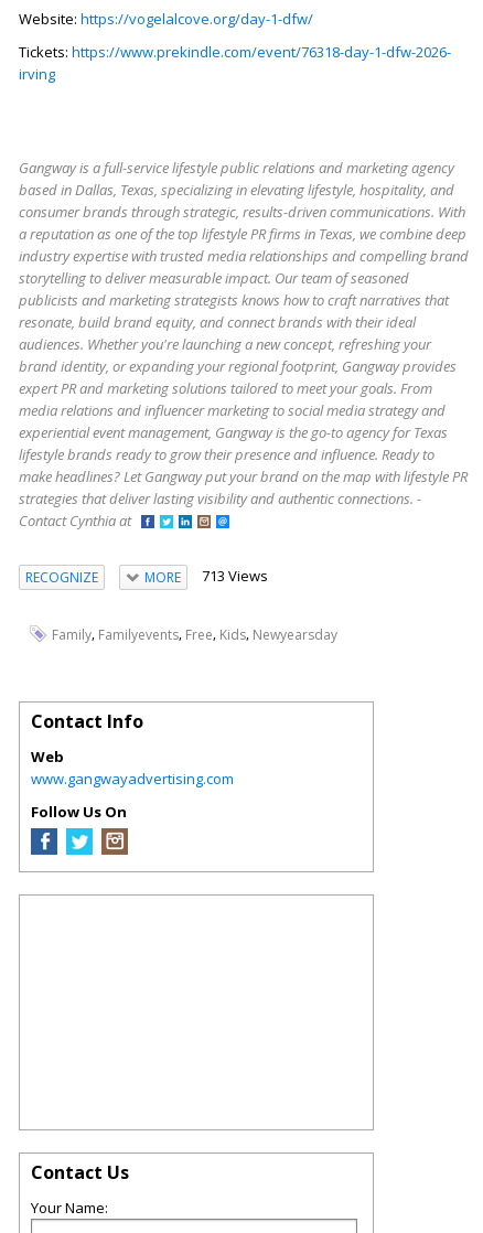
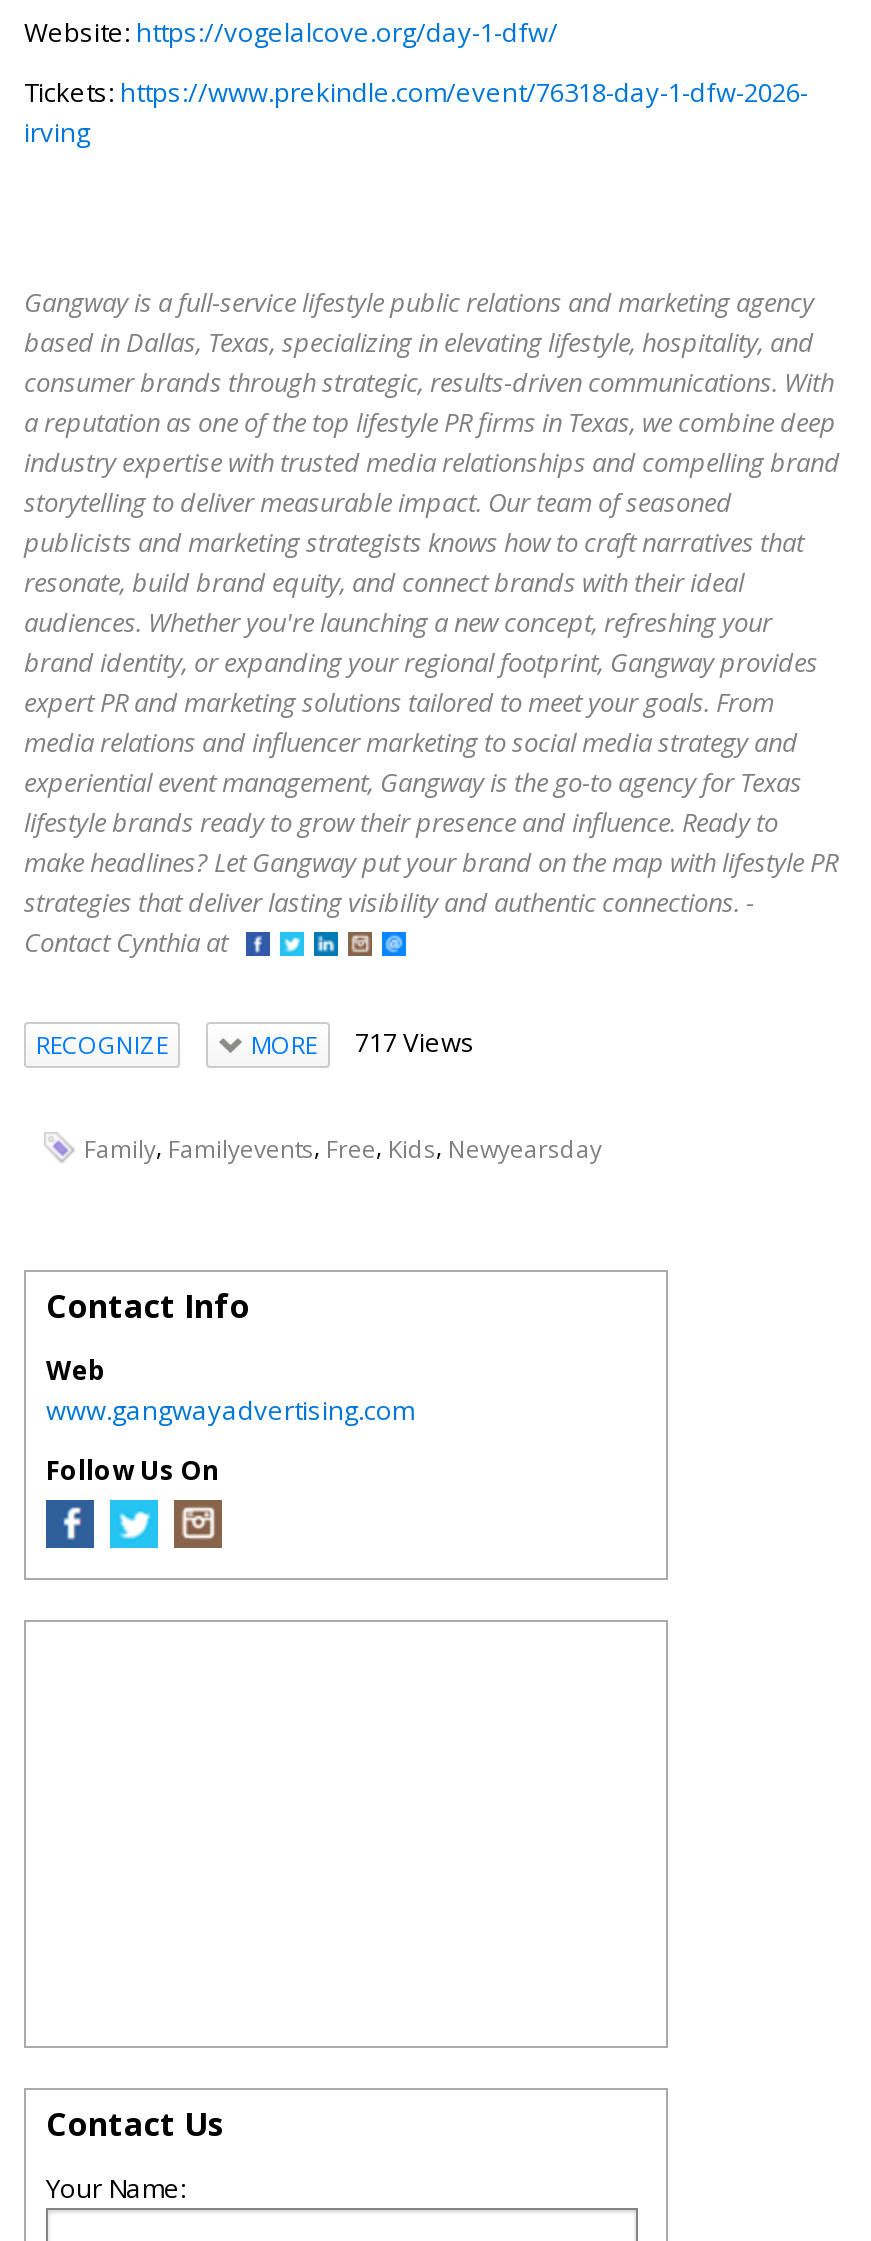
[144,566,267,587] MORE 713 Views -> [251,1024,475,1062] MORE 717 Views

